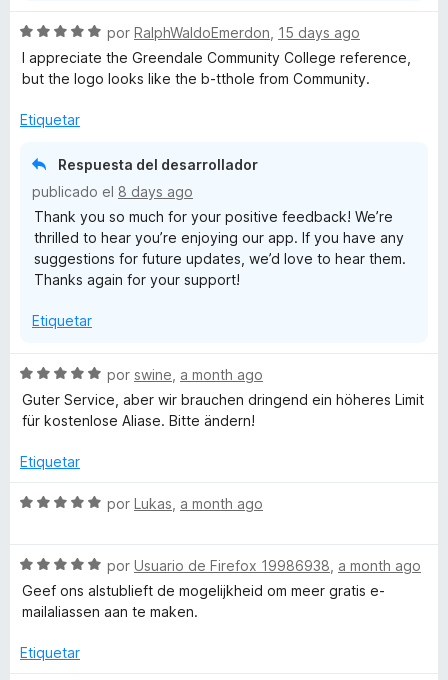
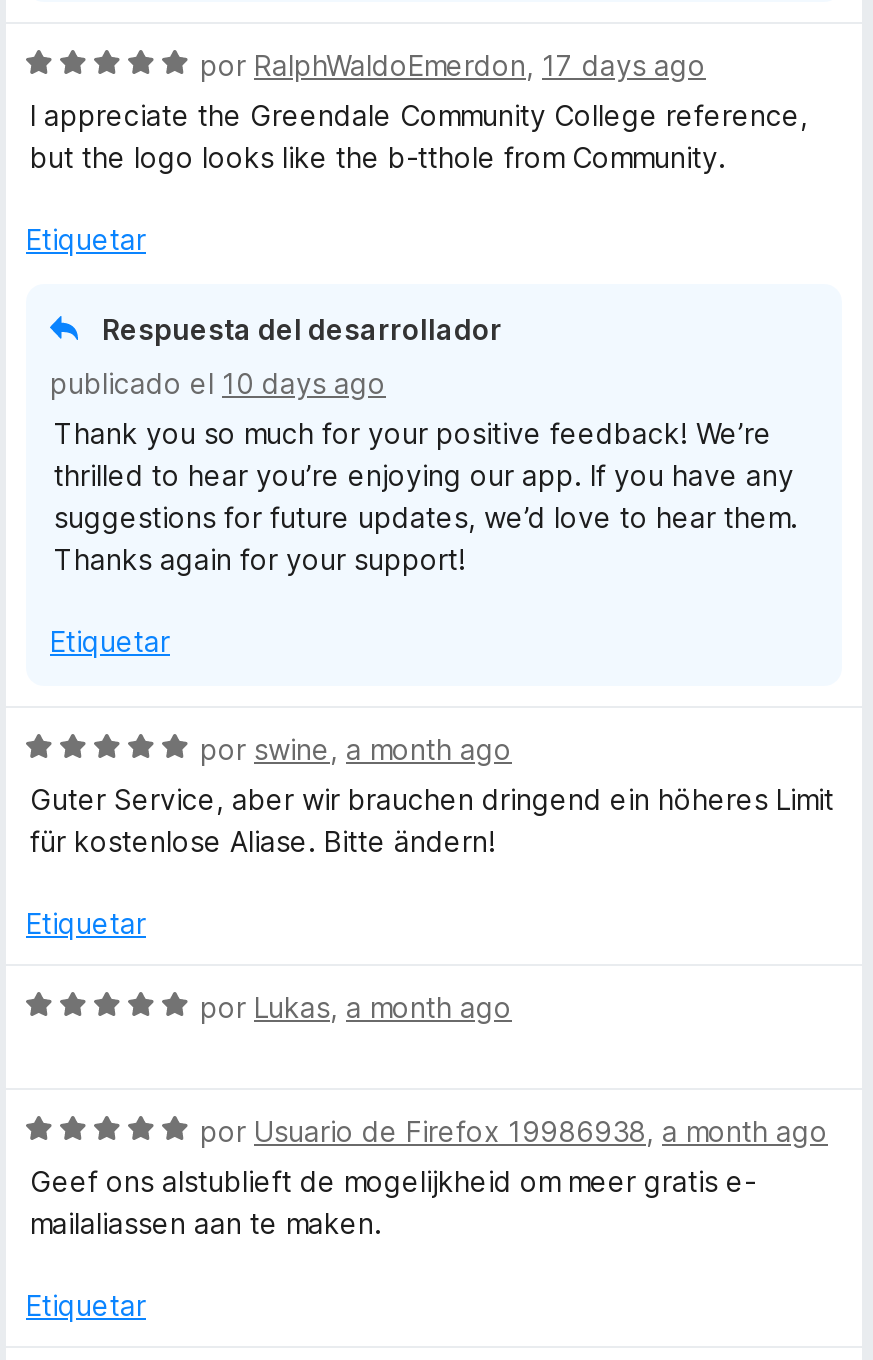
[107,24,360,41] por RalphWaldoEmerdon, 15 days ago -> [200,48,706,82] por RalphWaldoEmerdon, 17 days ago
[32,183,193,200] publicado el 8 days ago -> [50,366,386,400] publicado el 10 days ago

